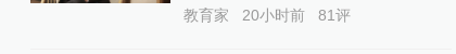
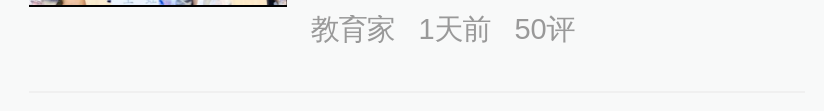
[242,7,350,24] 20小时前 | 81评 -> [419,13,574,45] 1天前 | 50评

